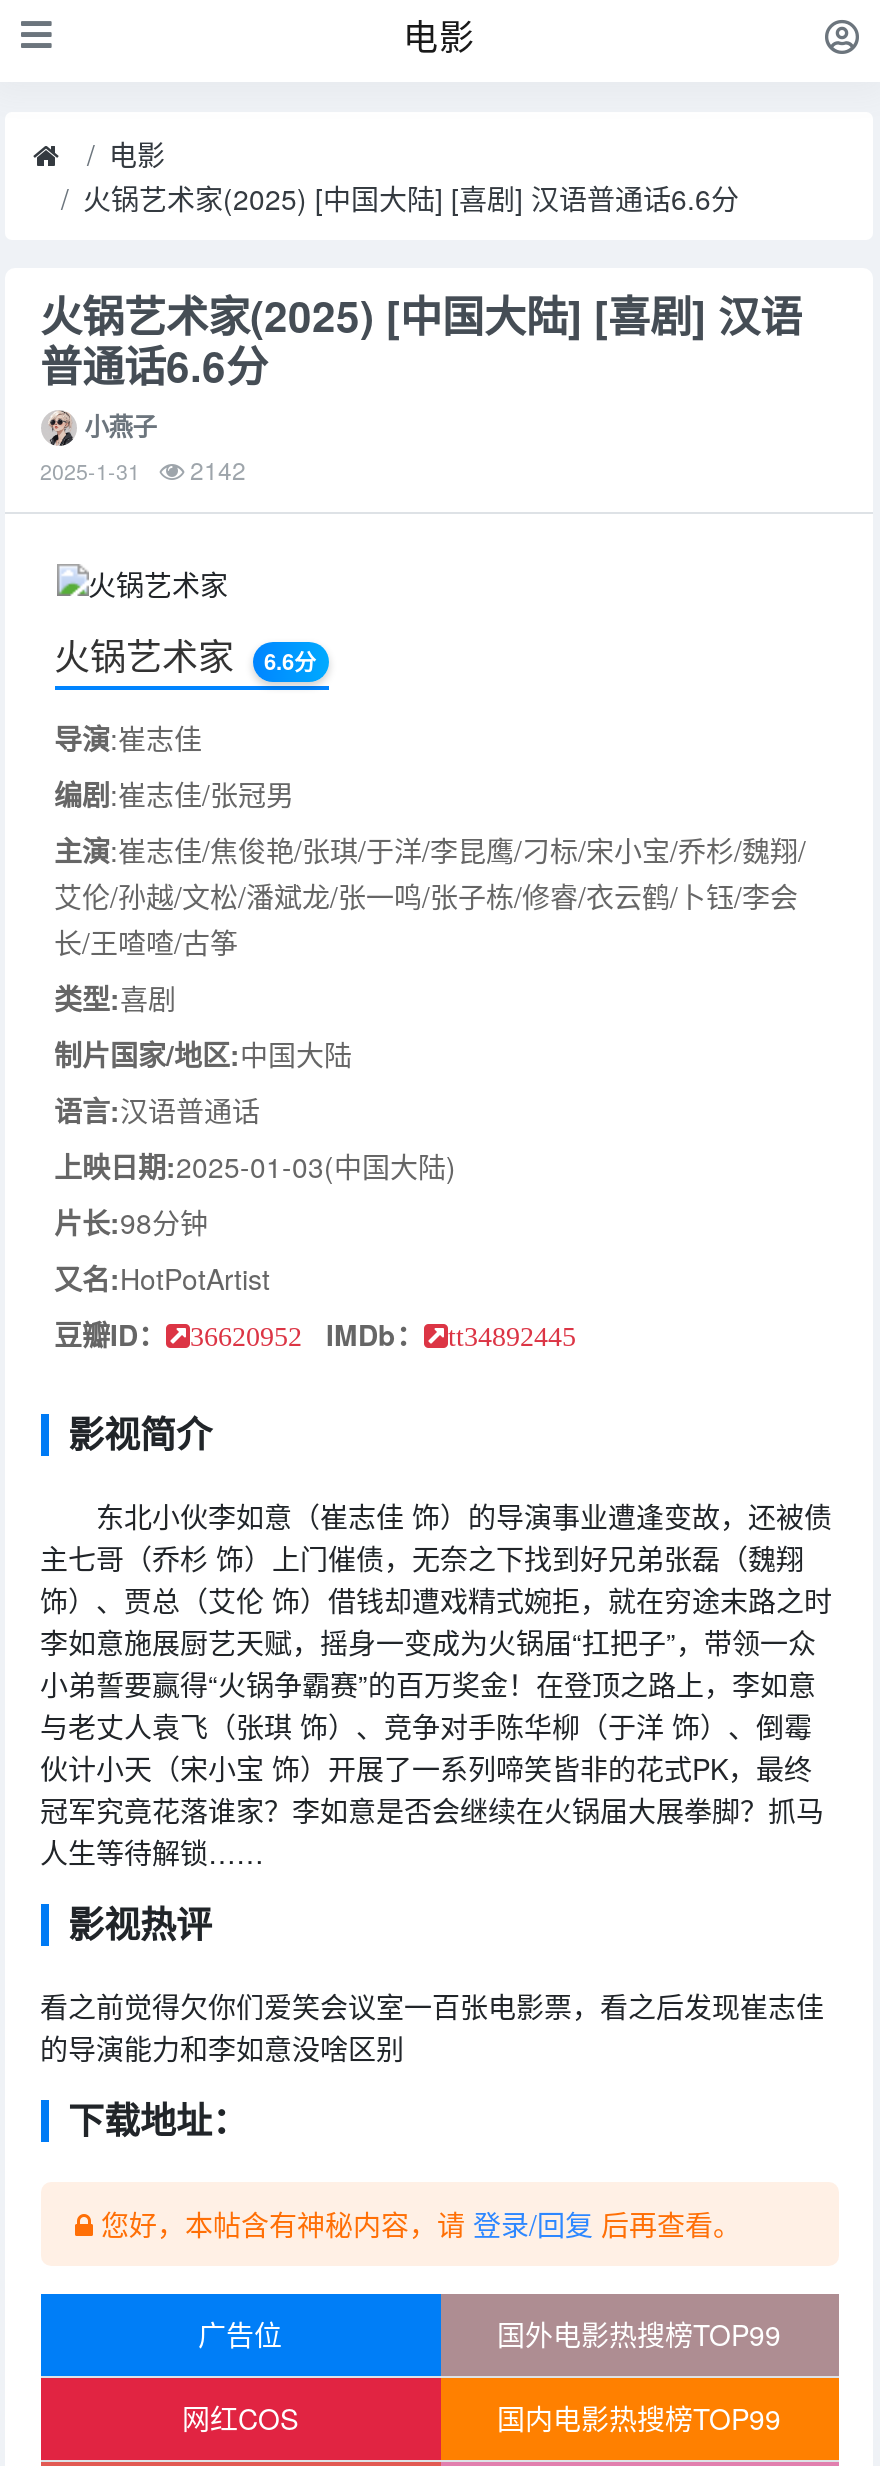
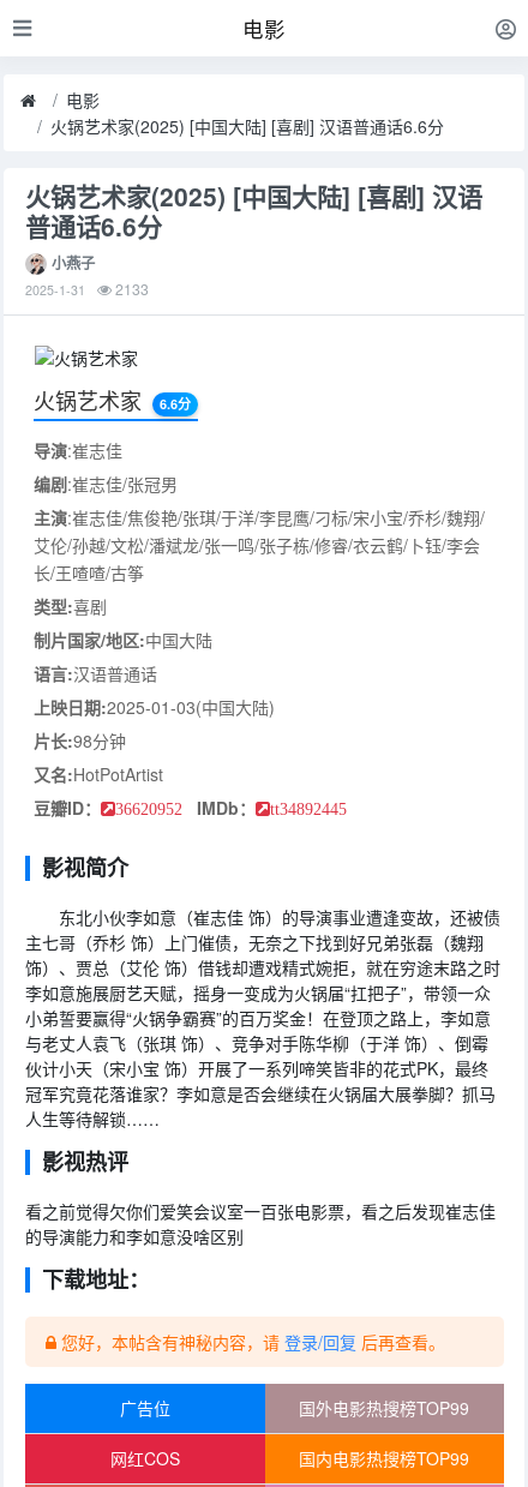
[40,453,246,487] 2025-1-31 2142 -> [25,279,148,299] 2025-1-31 2133

